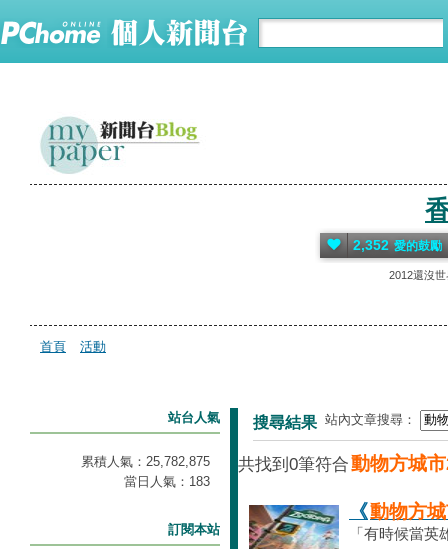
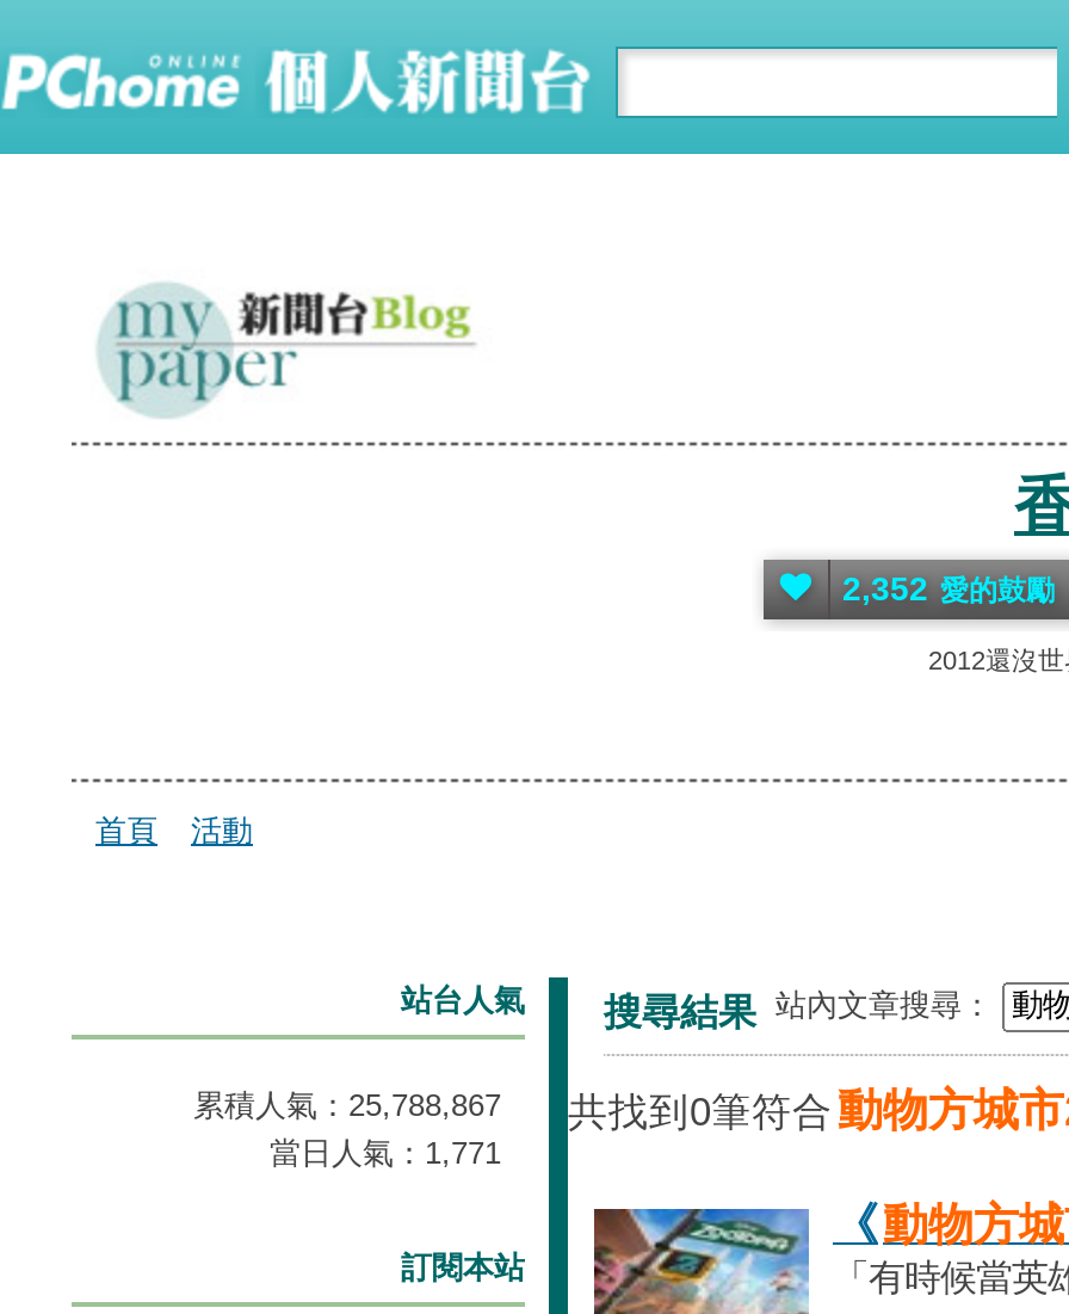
[81,454,210,469] 累積人氣：25,782,875 -> [193,1087,501,1123] 累積人氣：25,788,867
[124,474,210,489] 當日人氣：183 -> [270,1135,501,1171] 當日人氣：1,771

